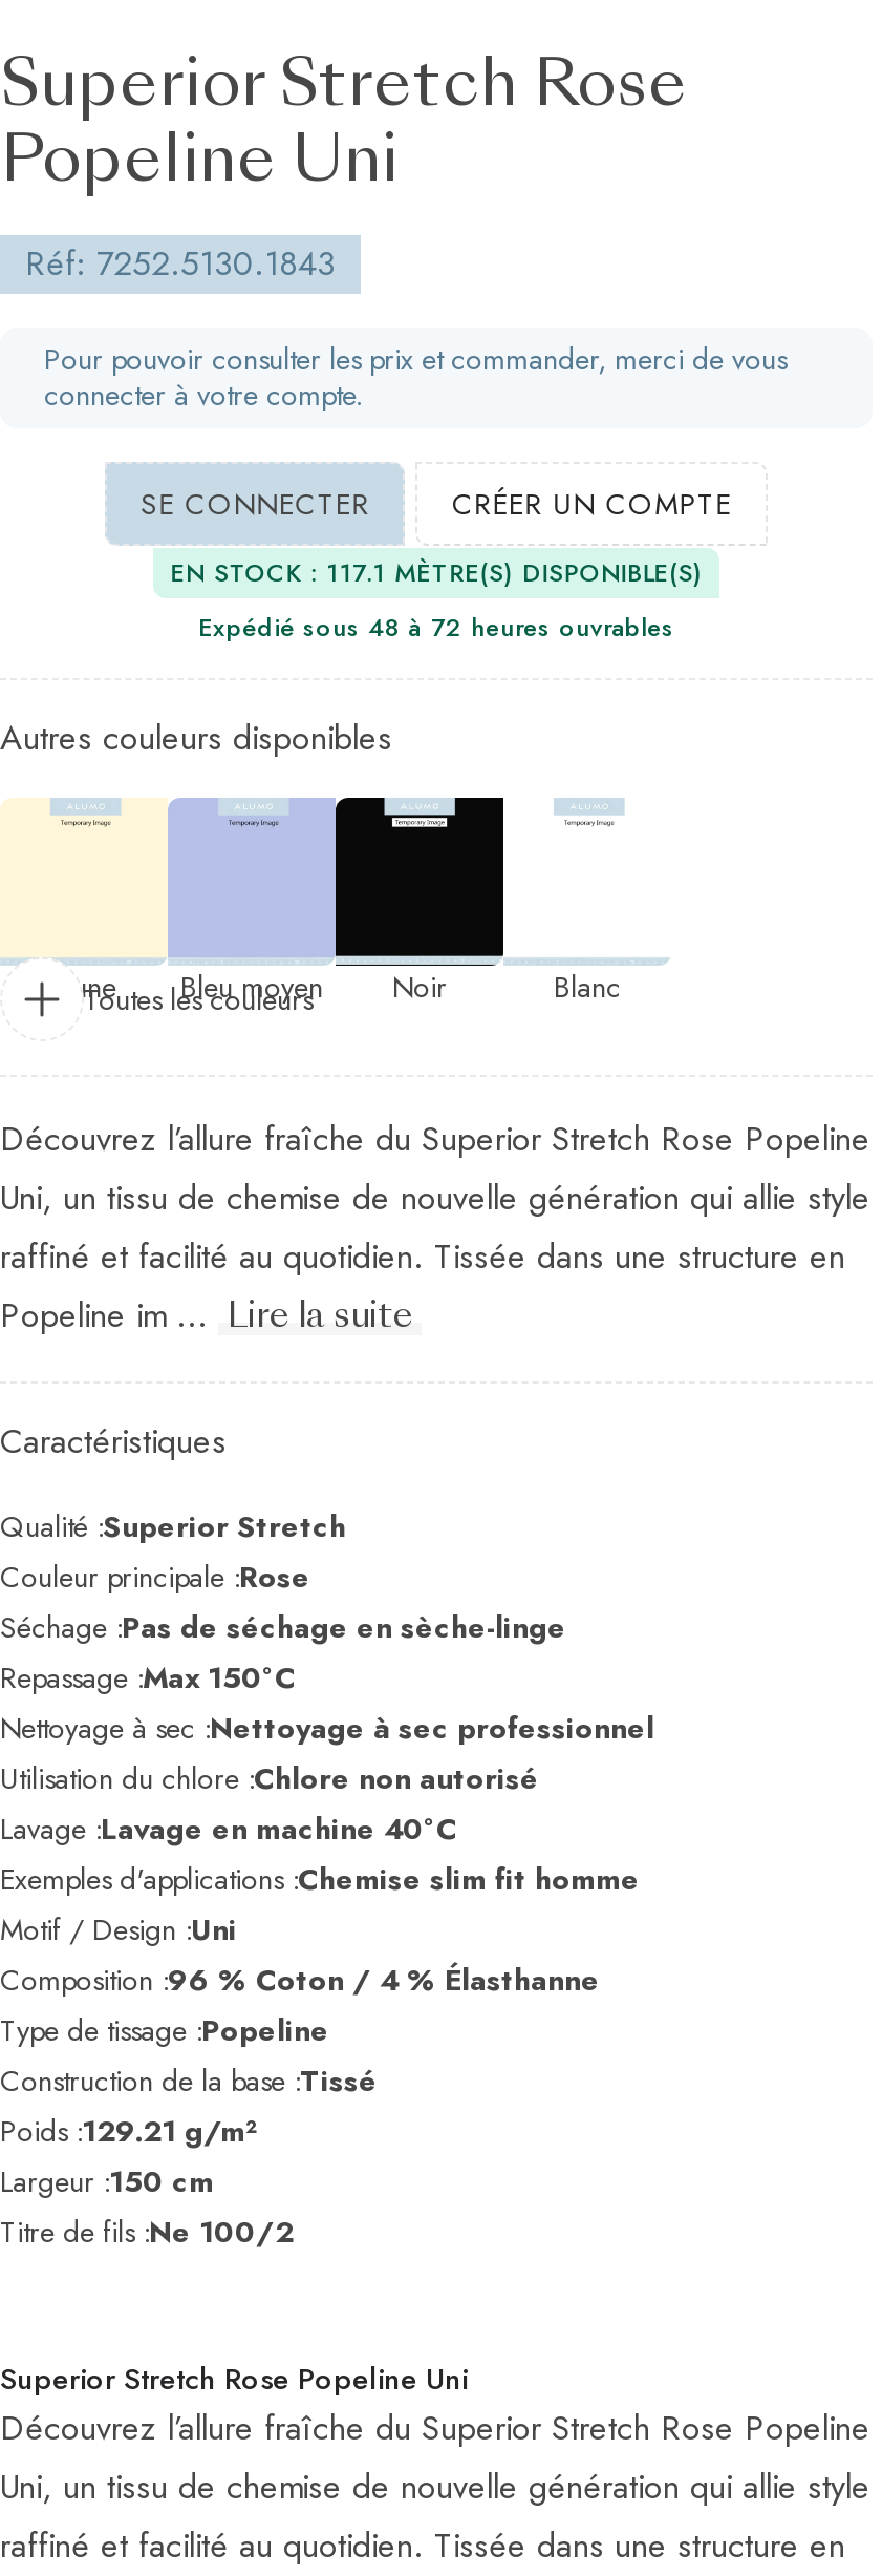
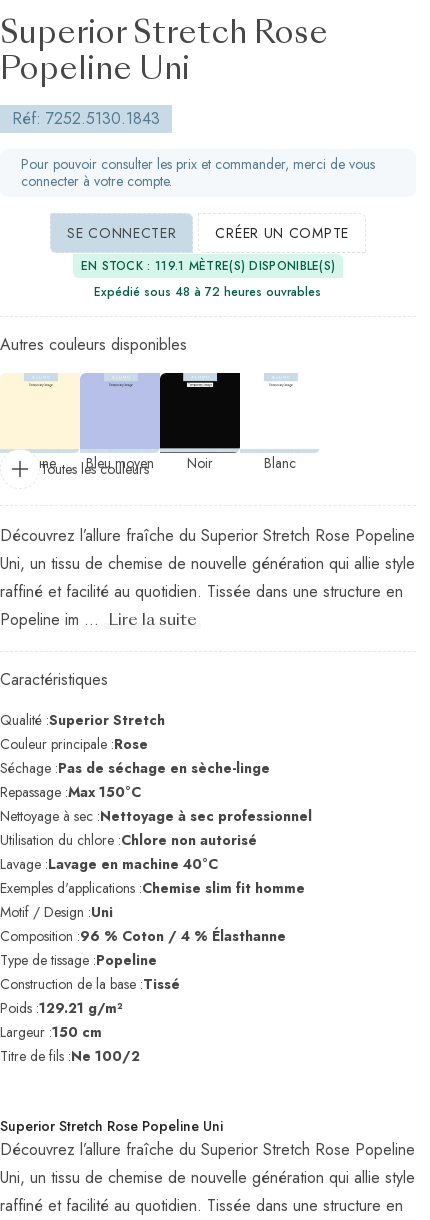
[170,554,702,592] EN STOCK : 117.1 MÈTRE(S) DISPONIBLE(S) -> [81,257,335,275] EN STOCK : 119.1 MÈTRE(S) DISPONIBLE(S)

